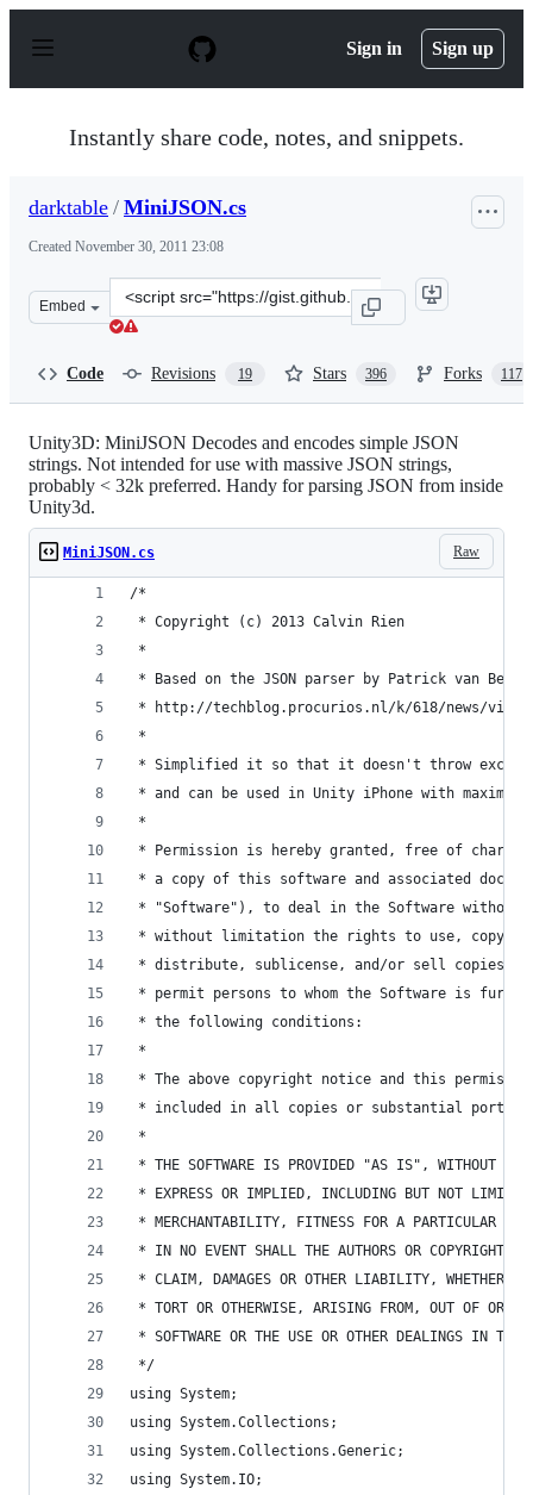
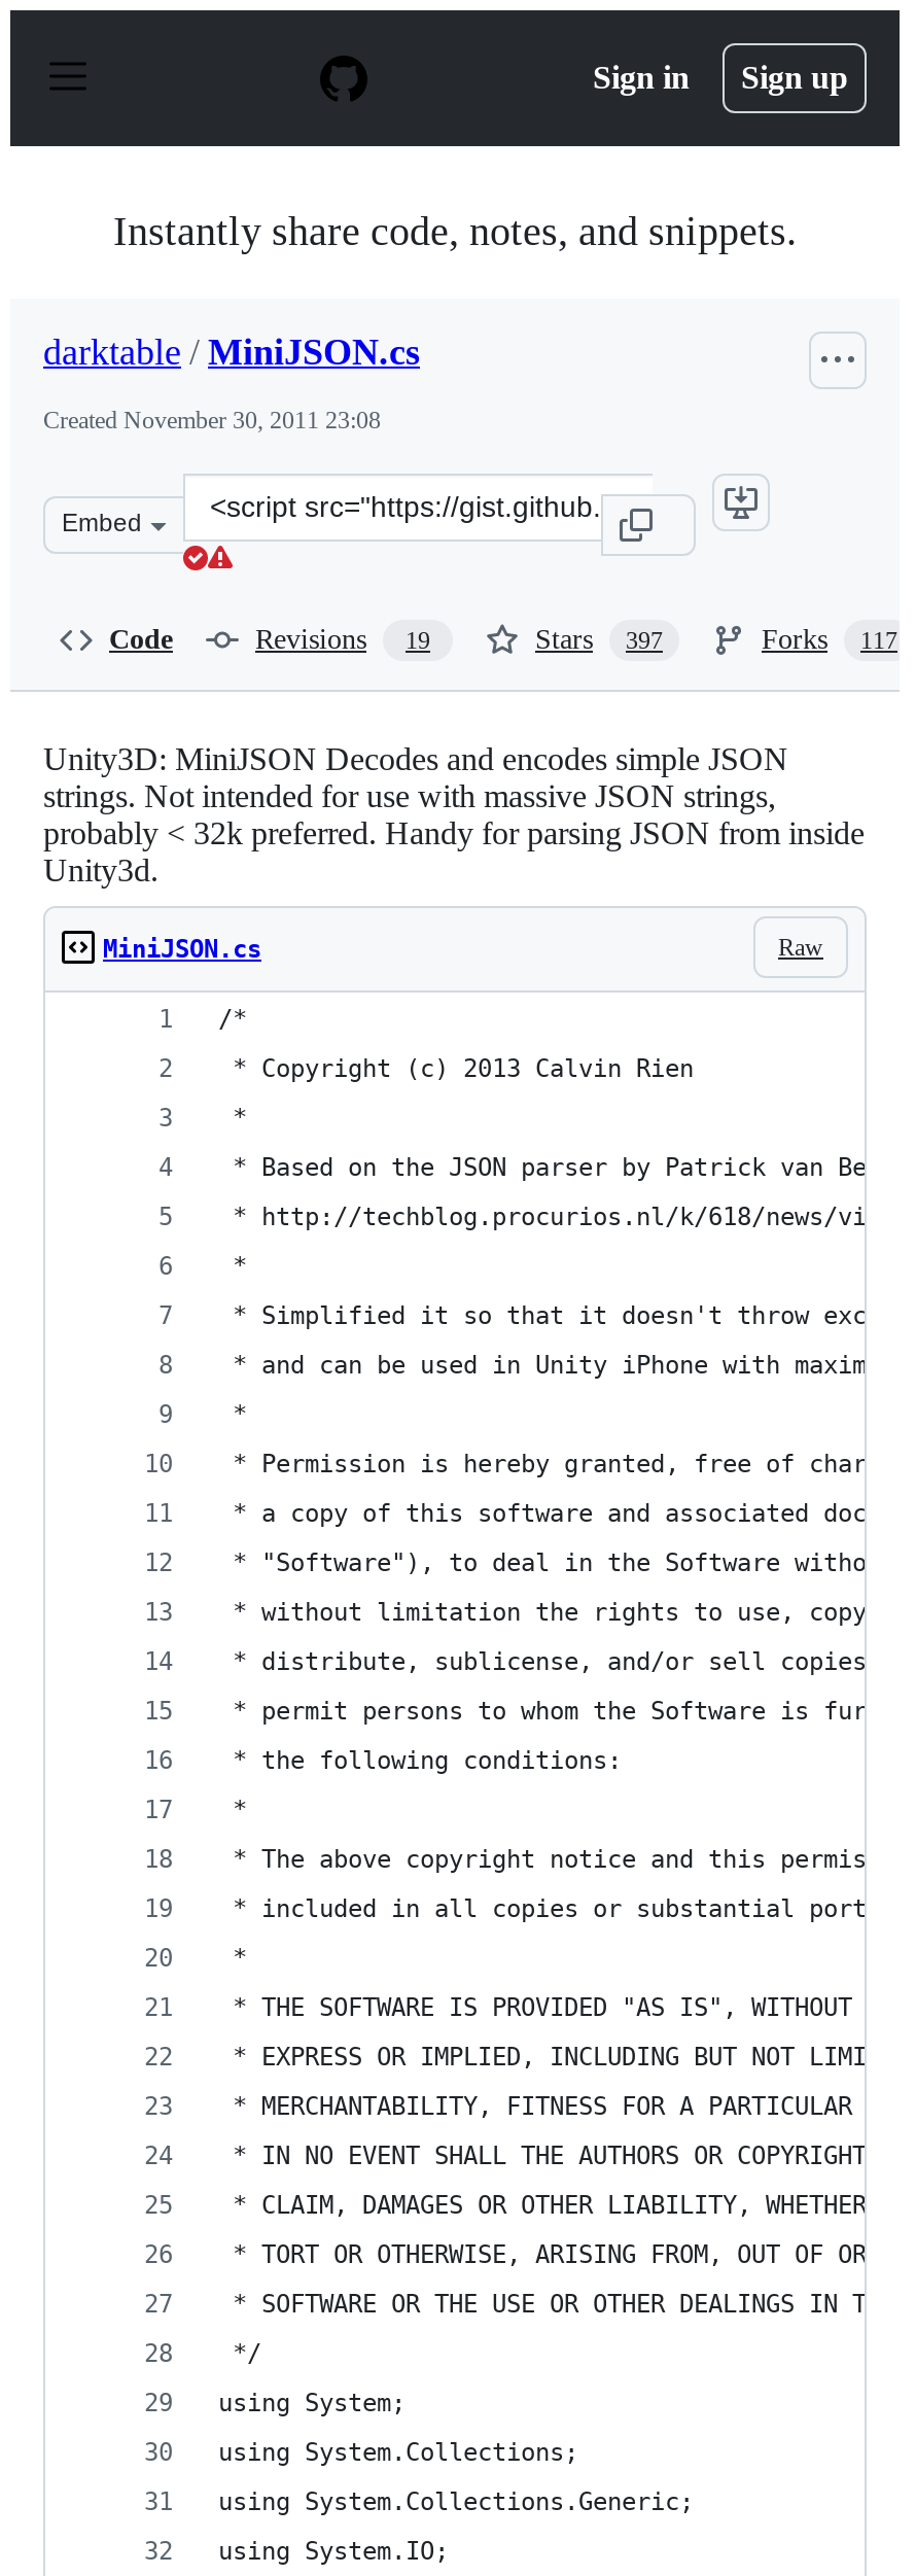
[313,365,387,382] Stars 396 -> [535,624,663,655] Stars 397

